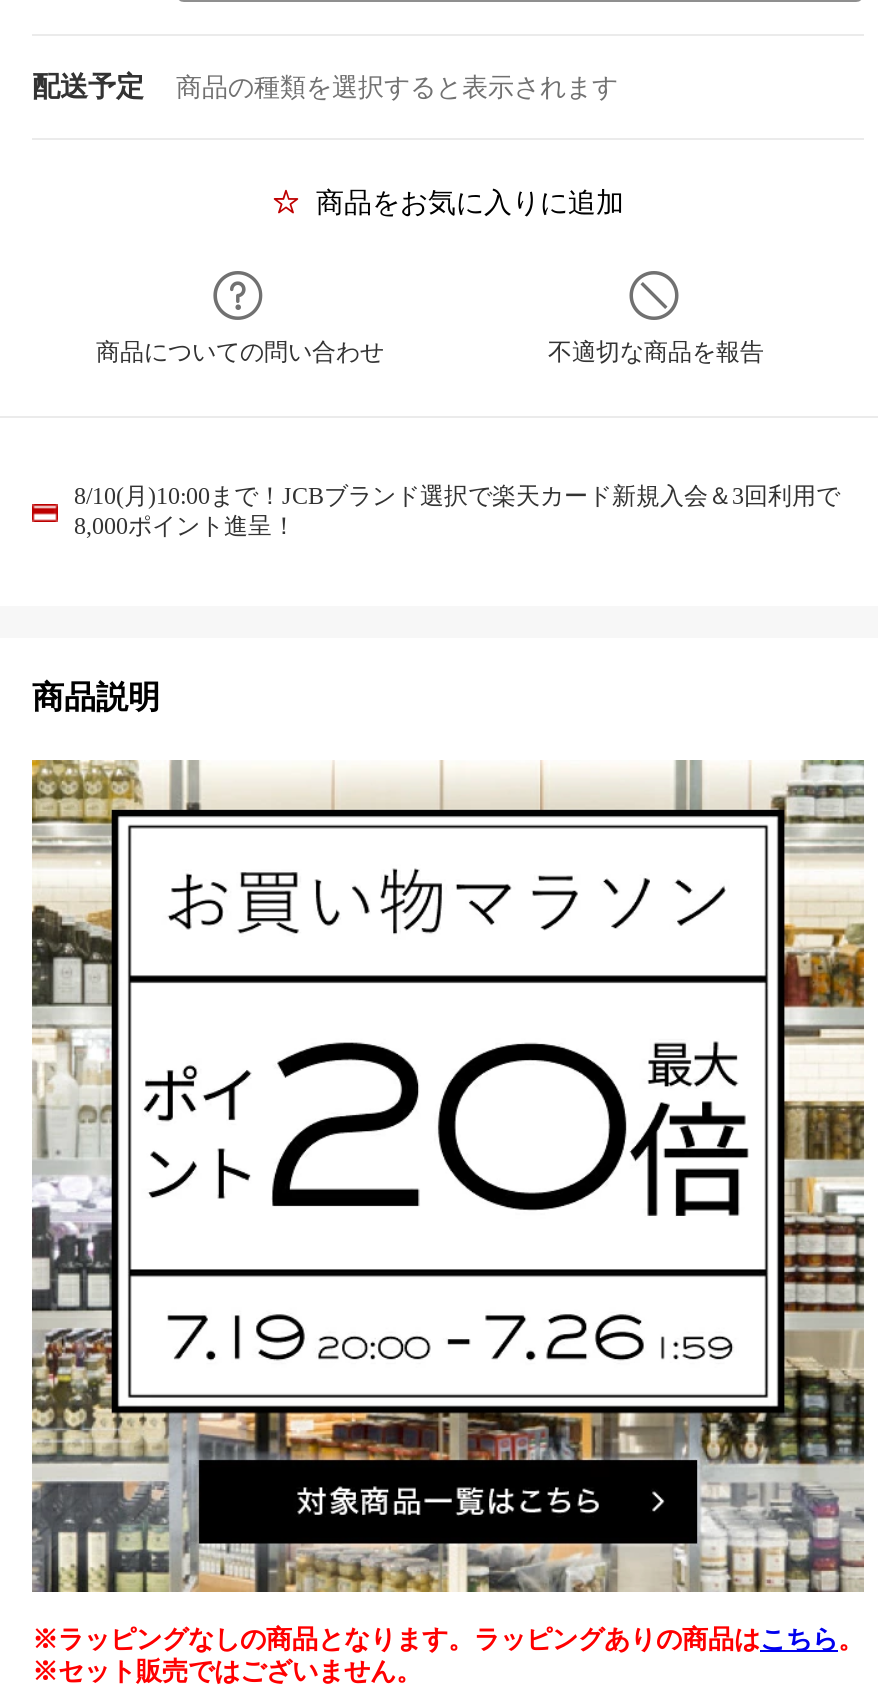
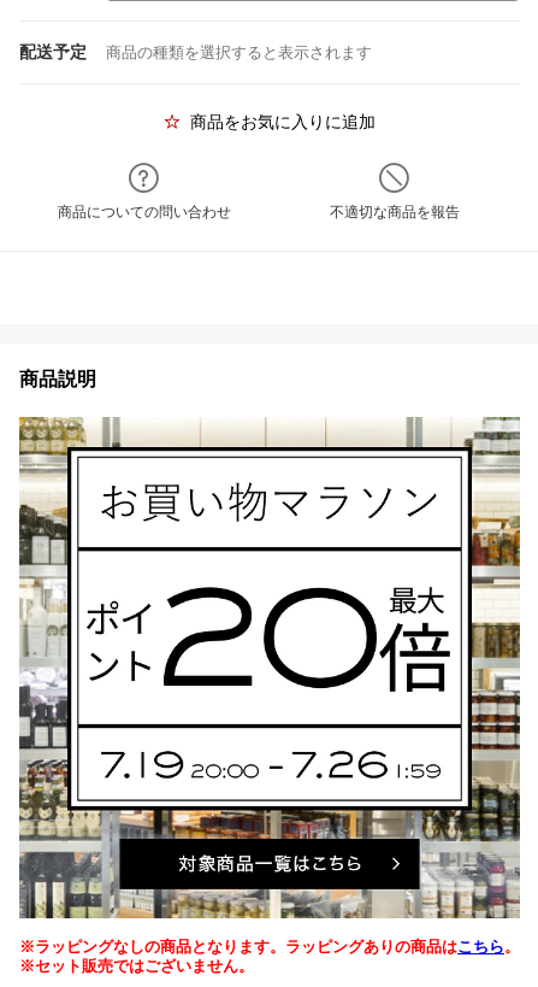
[74,482,840,540] 8/10(月)10:00まで！JCBブランド選択で楽天カード新規入会＆3回利用で | 8,000ポイント進呈！ -> none

